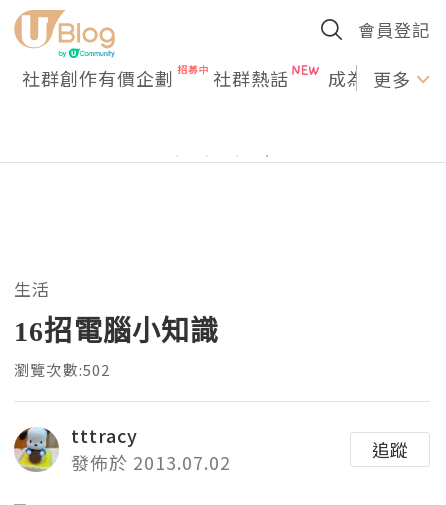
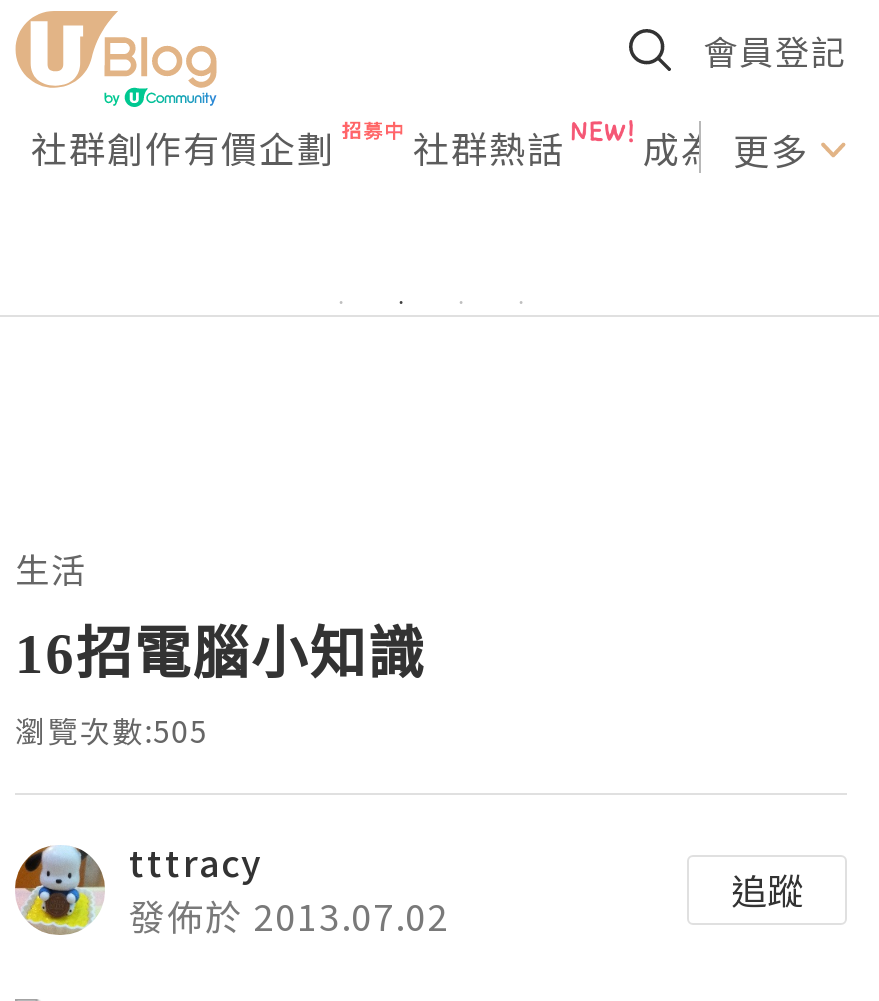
[14,359,111,380] 瀏覽次數:502 -> [15,709,208,751] 瀏覽次數:505

